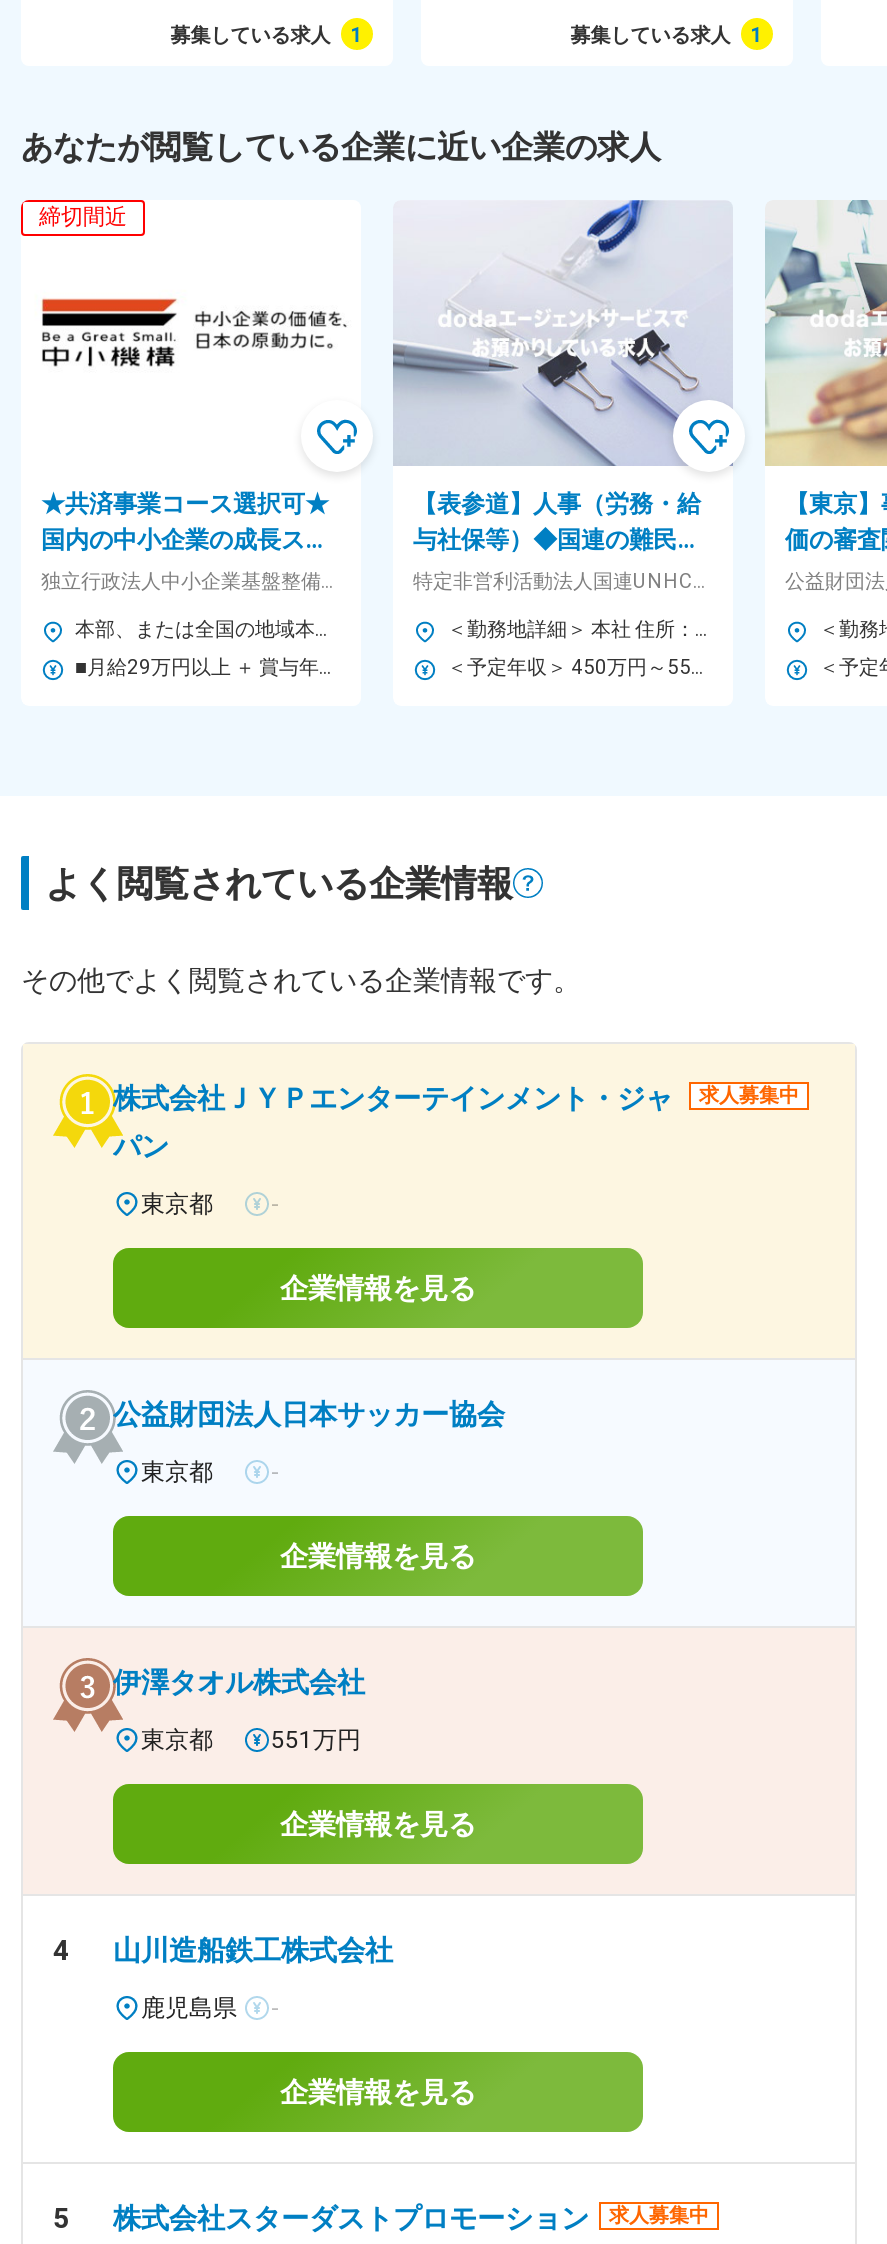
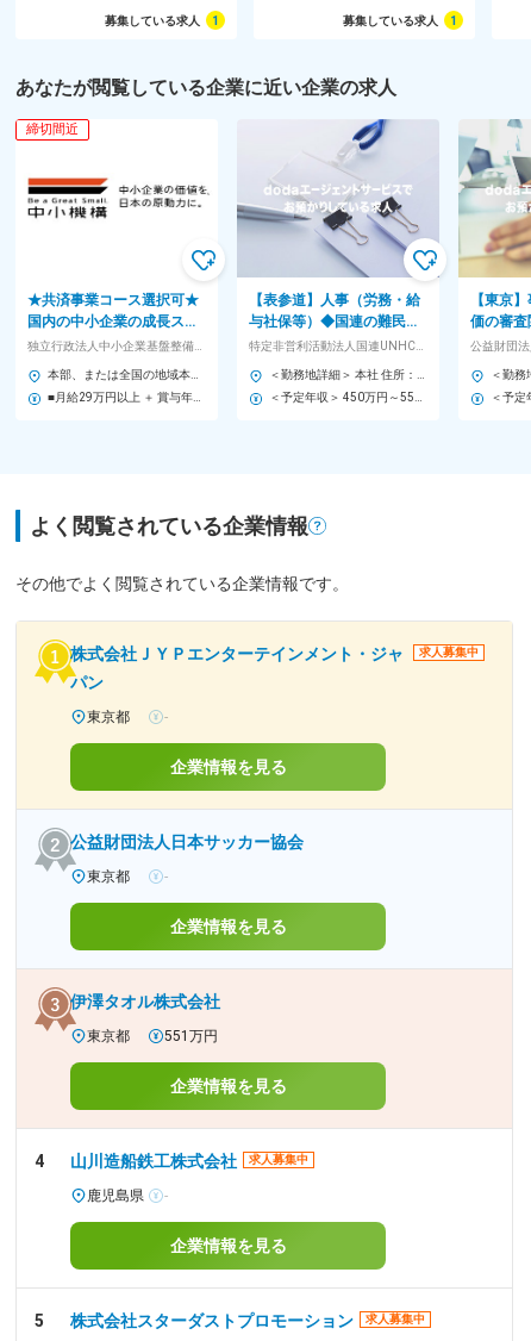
none -> [249,1153,308,1166] 求人募集中

